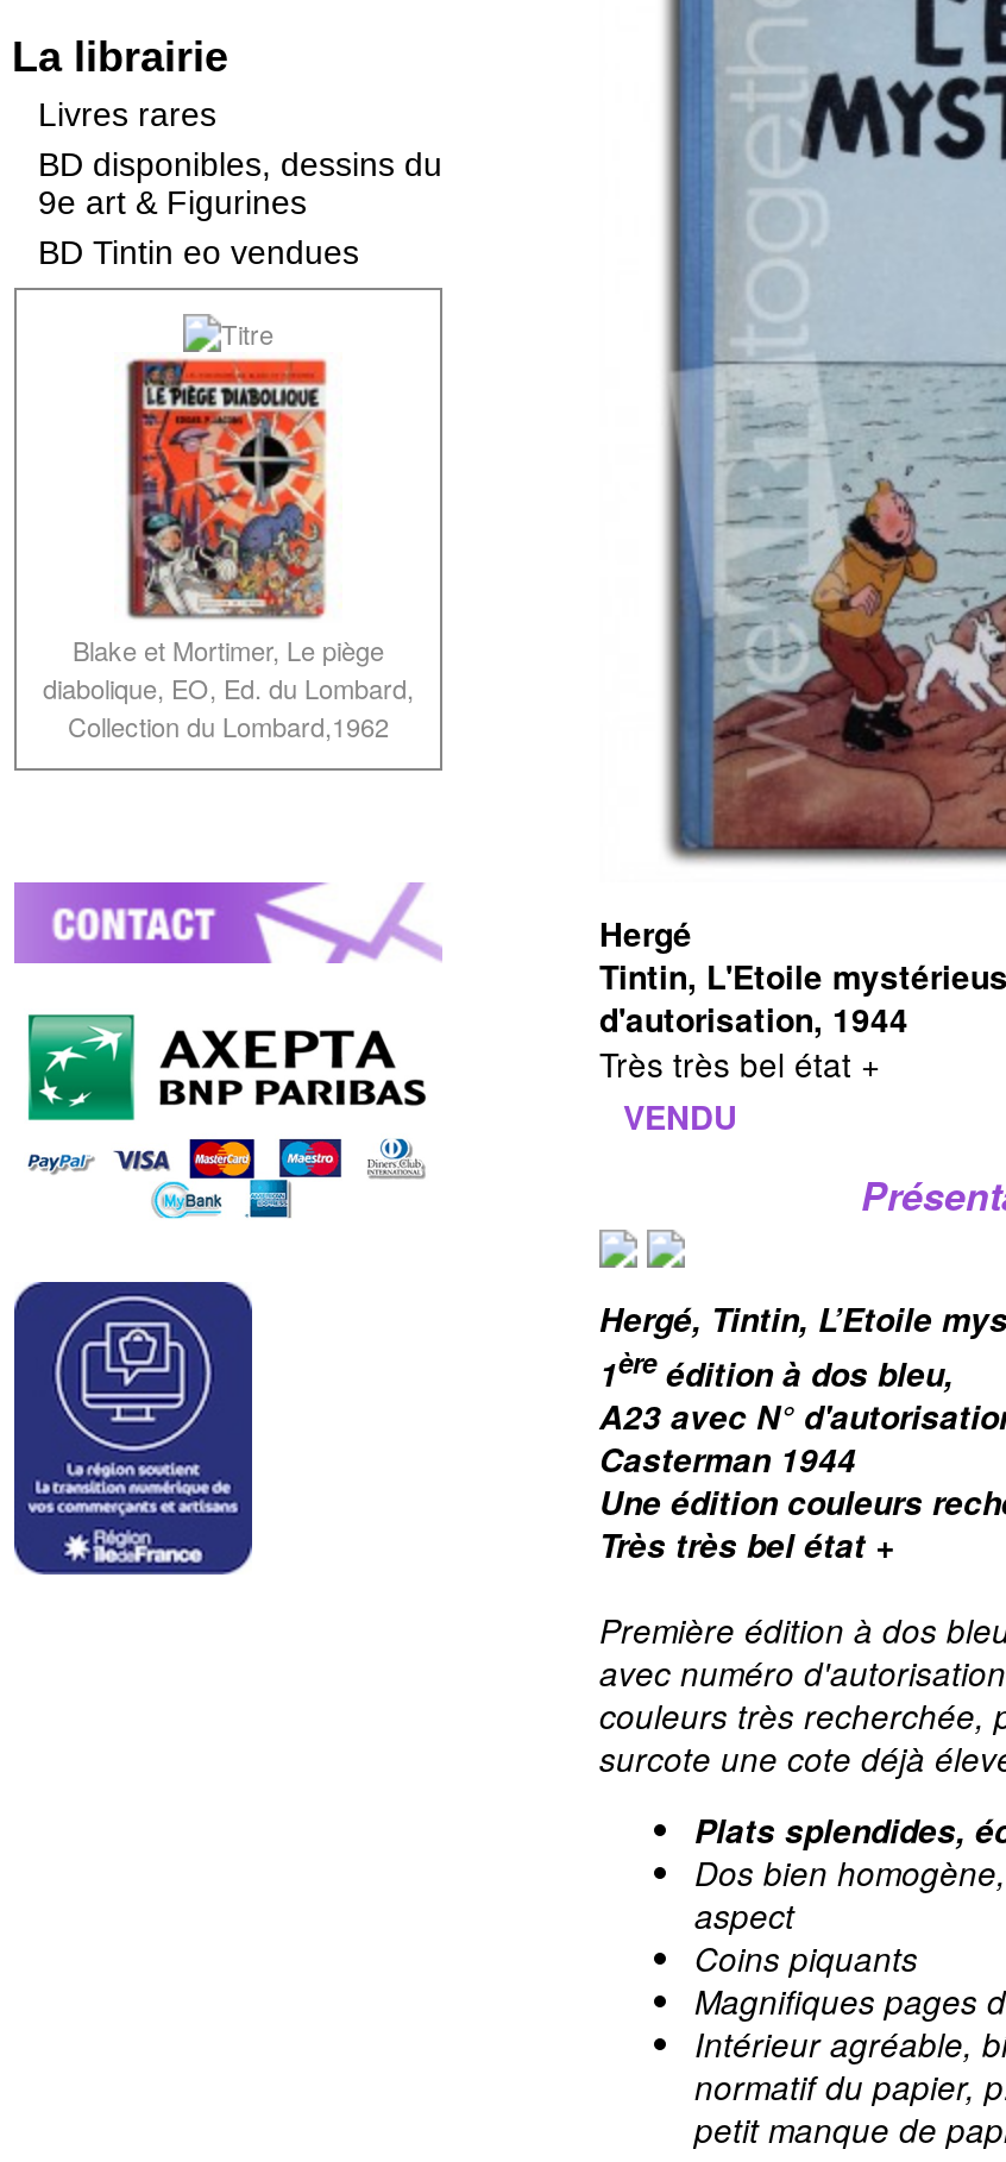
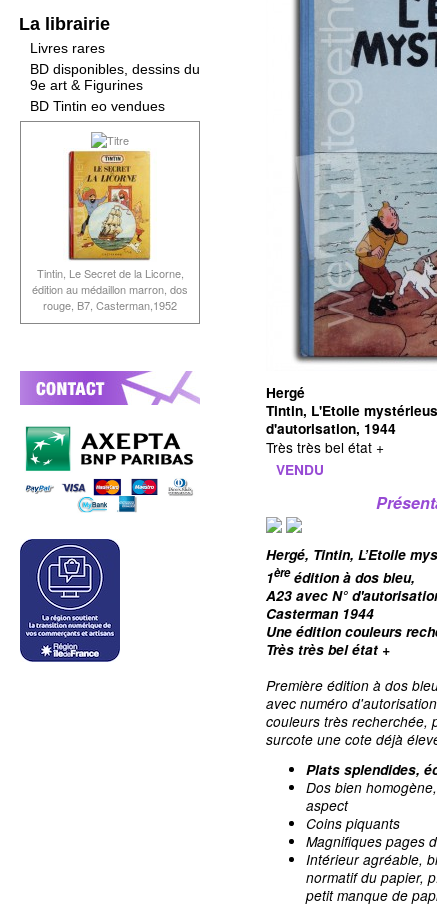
[43,359,414,744] [image] | Blake et Mortimer, Le piège | diabolique, EO, Ed. du Lombard, | Collection du Lombard,1962 -> [32,151,188,313] [image] | Tintin, Le Secret de la Licorne, | édition au médaillon marron, dos | rouge, B7, Casterman,1952

